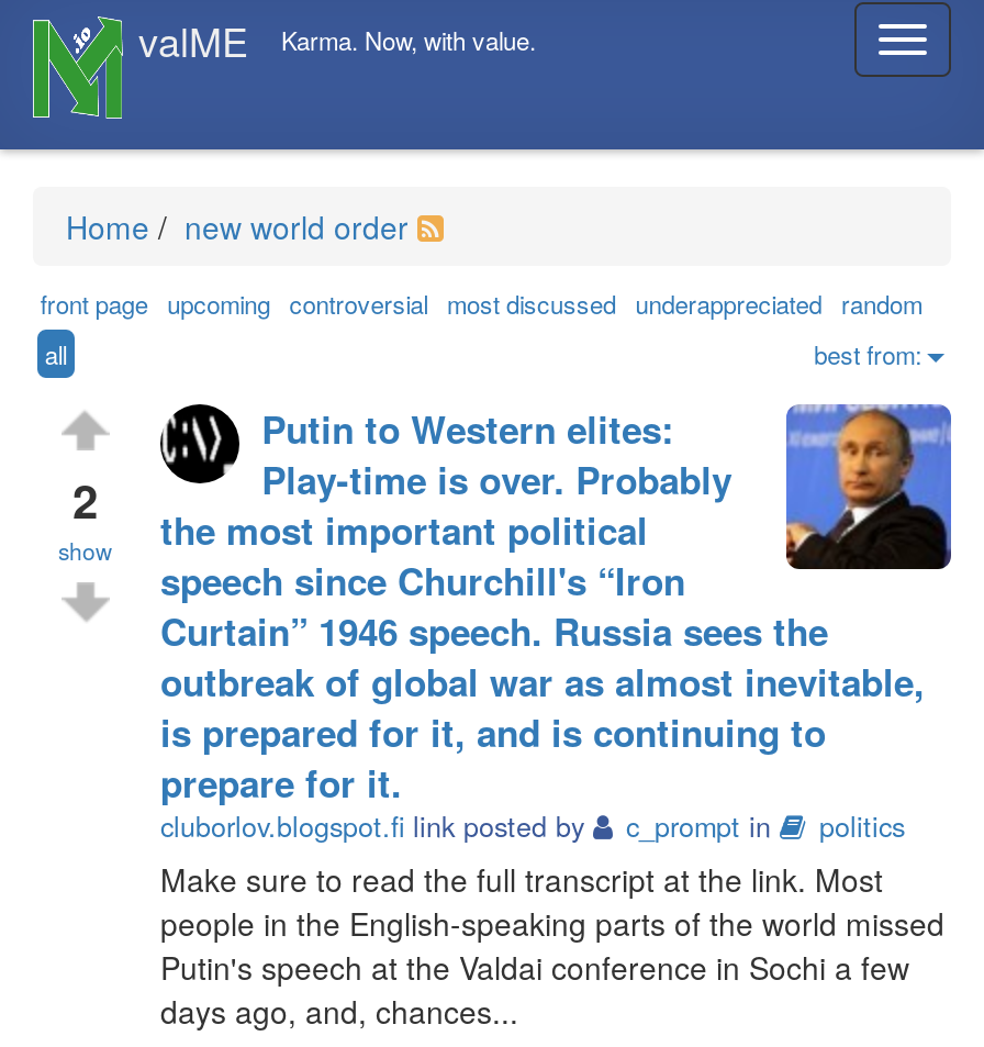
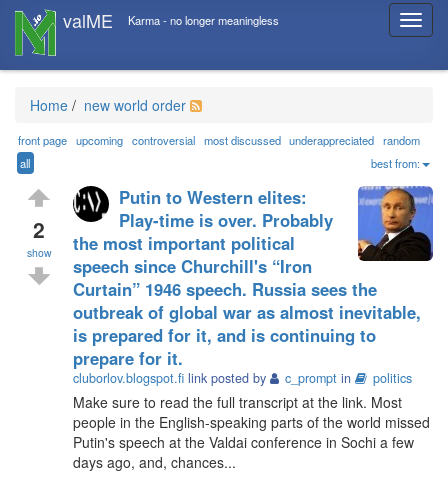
[281,22,536,57] Karma. Now, with value. -> [128,12,279,28] Karma - no longer meaningless

